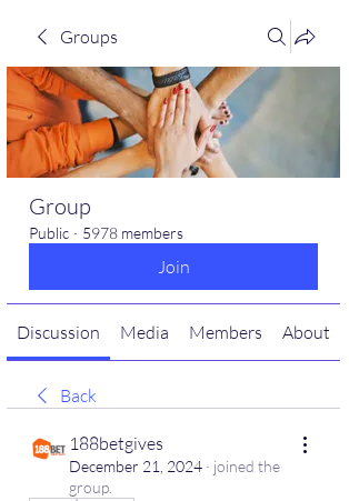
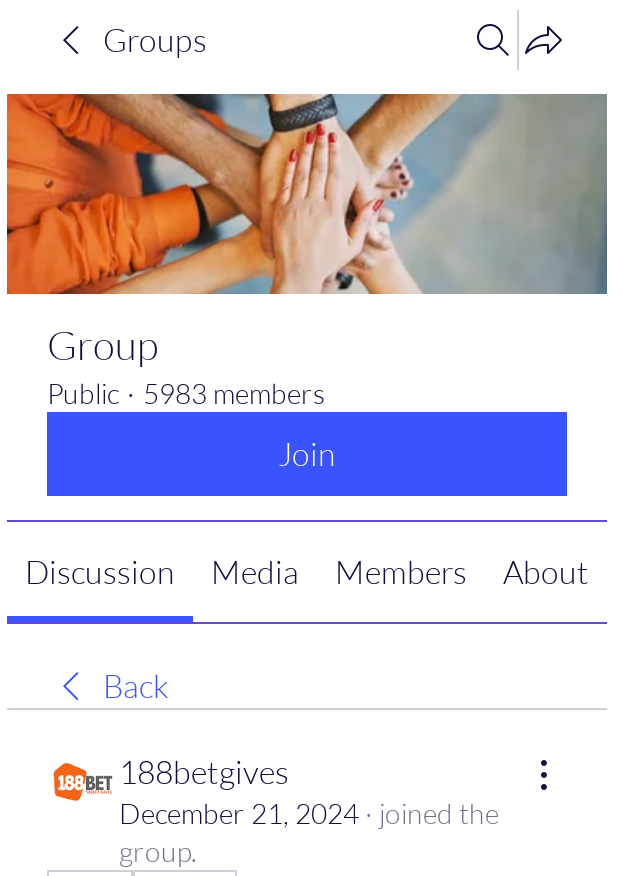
[29,223,183,242] Public · 5978 members -> [47,376,325,410] Public · 5983 members

